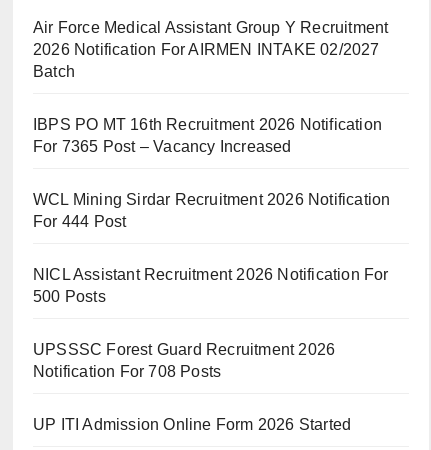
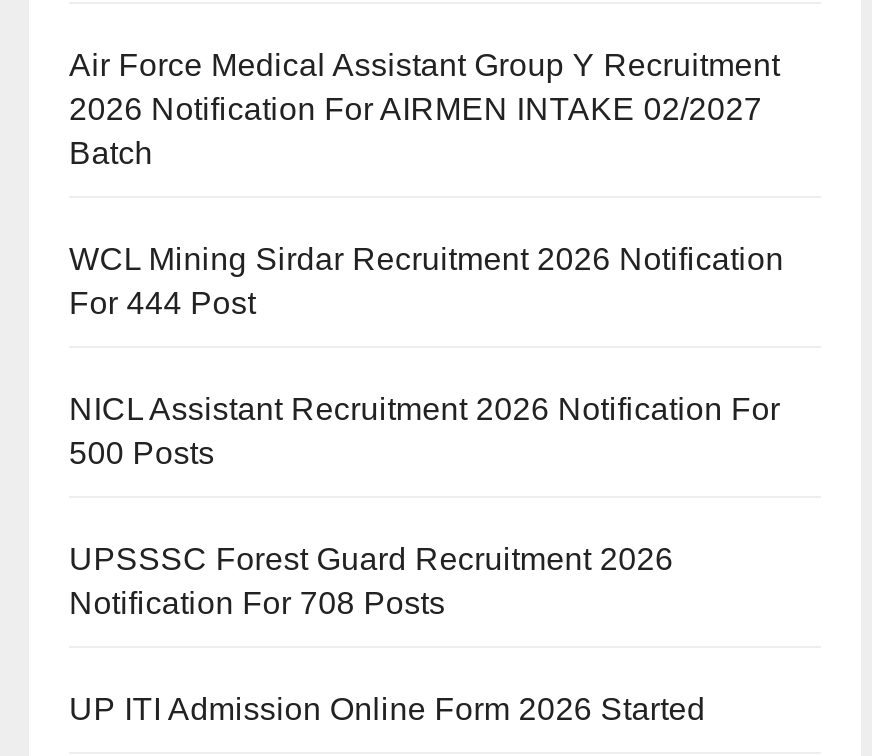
[33,116,382,155] IBPS PO MT 16th Recruitment 2026 Notification | For 7365 Post – Vacancy Increased -> none

